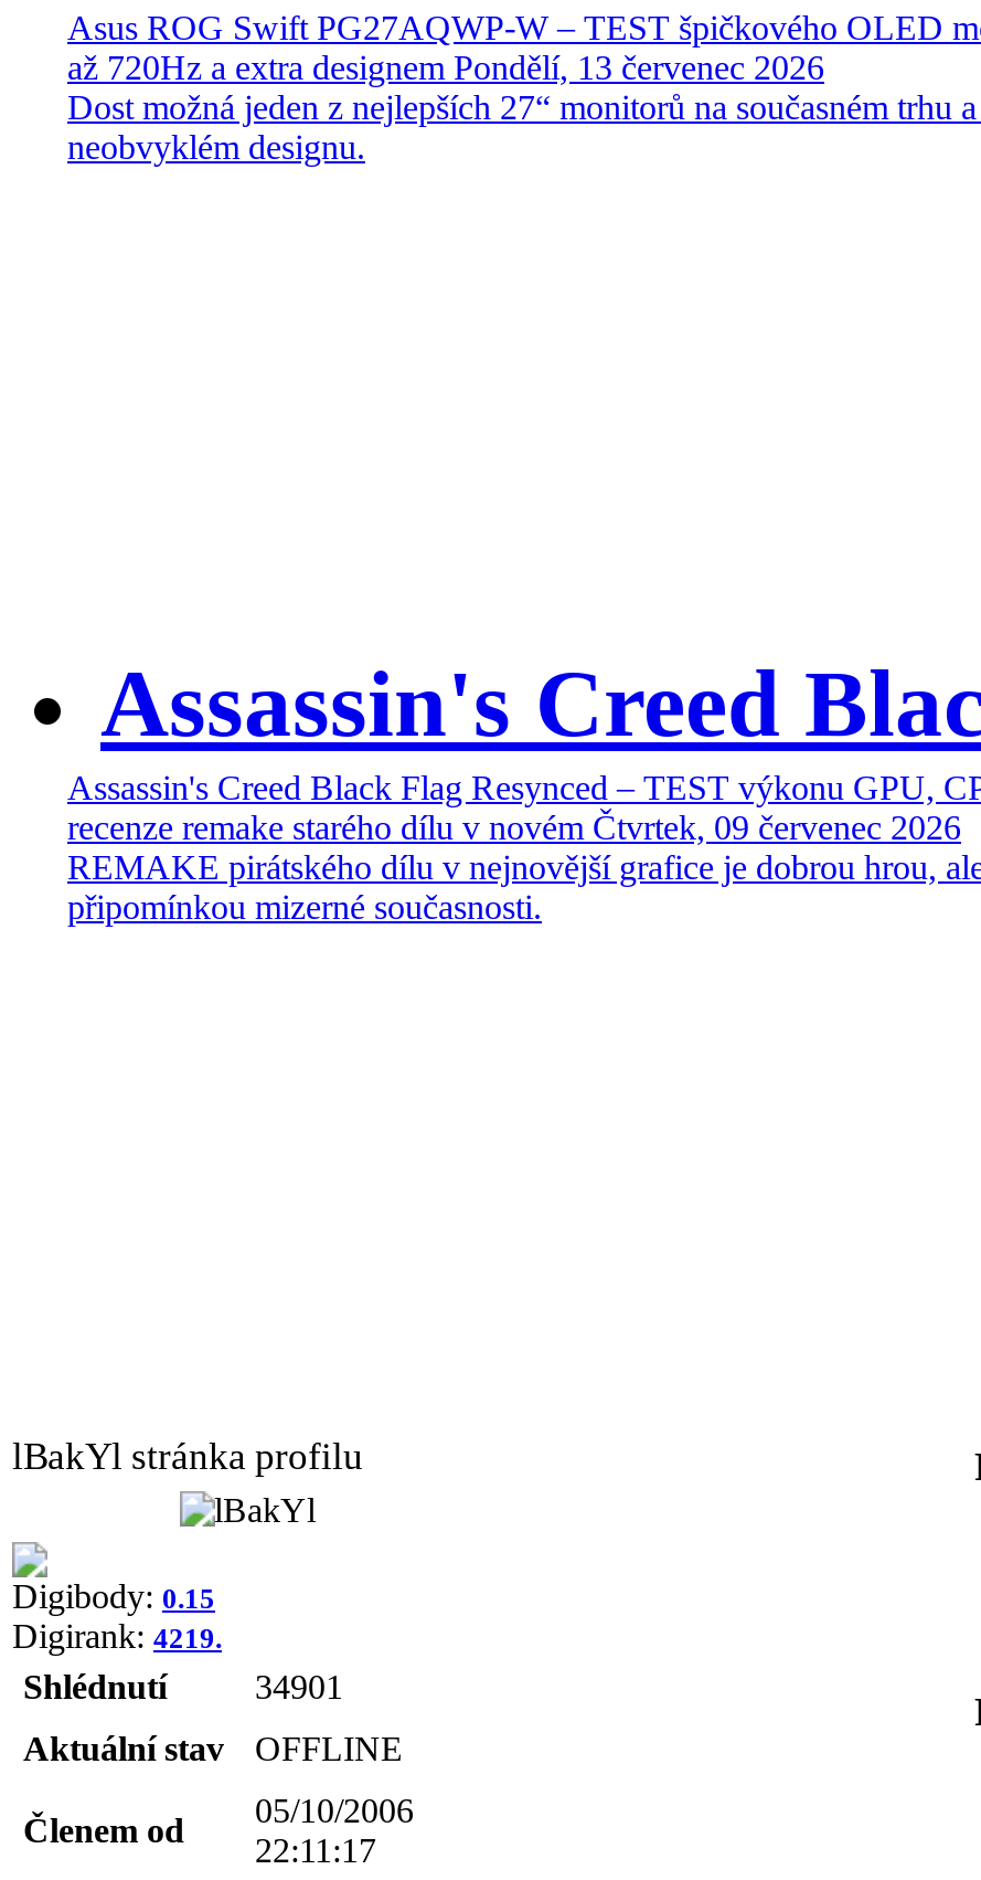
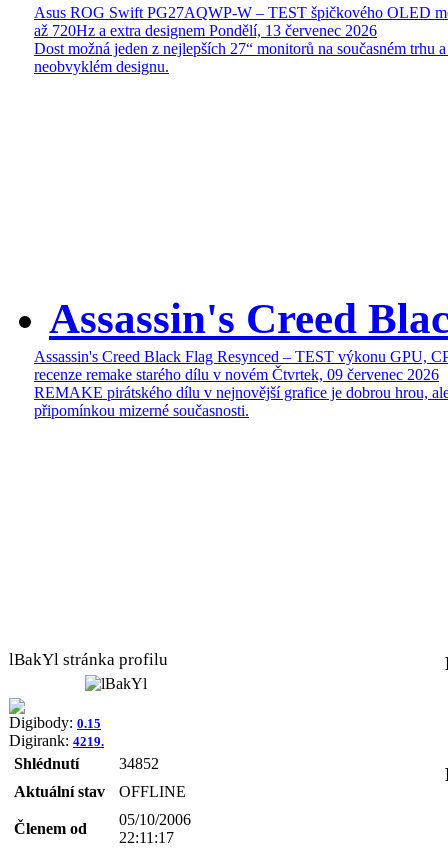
[255,1667,343,1705] 34901 -> [119,755,159,772] 34852

